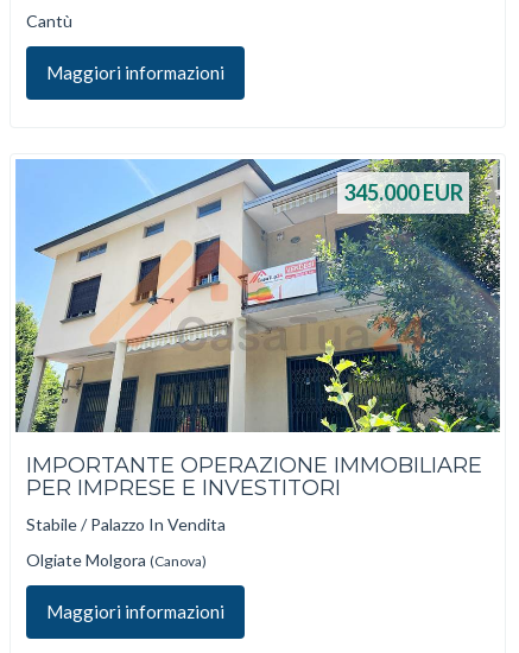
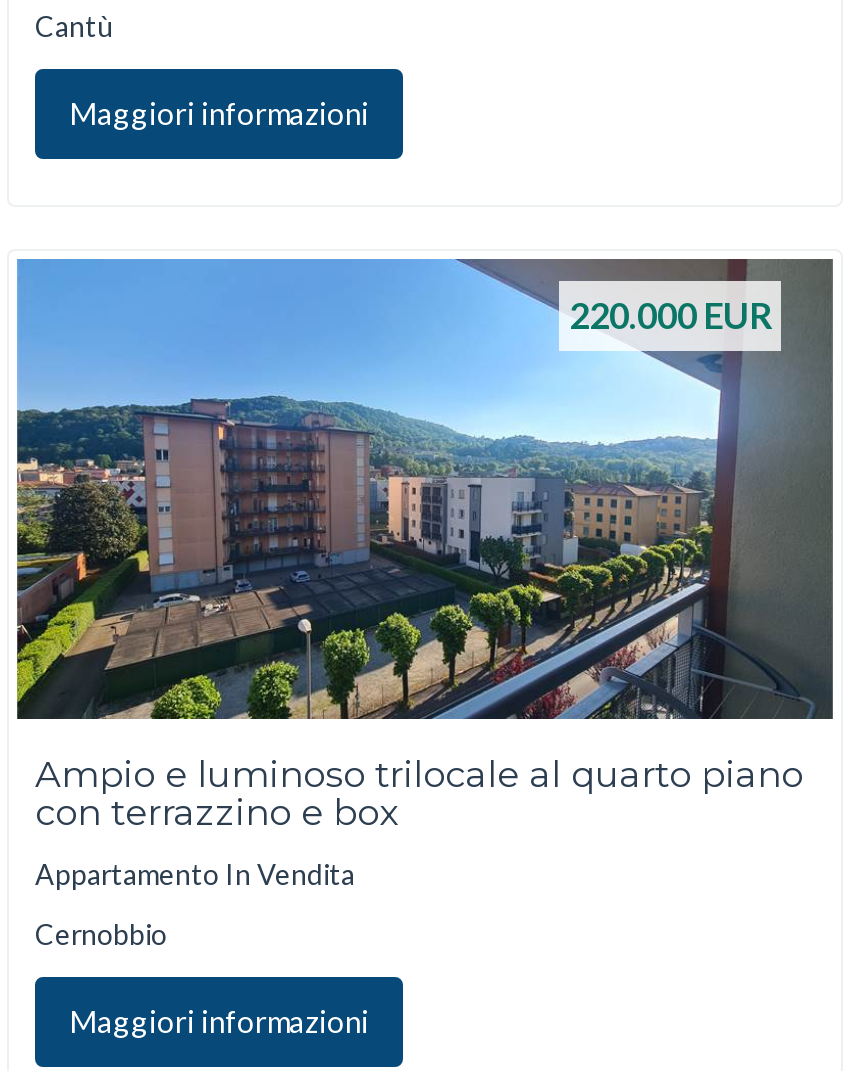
[14,158,500,433] [image] | 345.000 EUR -> [15,257,833,721] [image] | 220.000 EUR
[26,452,482,501] IMPORTANTE OPERAZIONE IMMOBILIARE | PER IMPRESE E INVESTITORI -> [35,753,803,835] Ampio e luminoso trilocale al quarto piano | con terrazzino e box
[26,513,226,534] Stabile / Palazzo In Vendita -> [35,856,355,890] Appartamento In Vendita
[26,550,207,570] Olgiate Molgora (Canova) -> [35,917,167,951] Cernobbio

